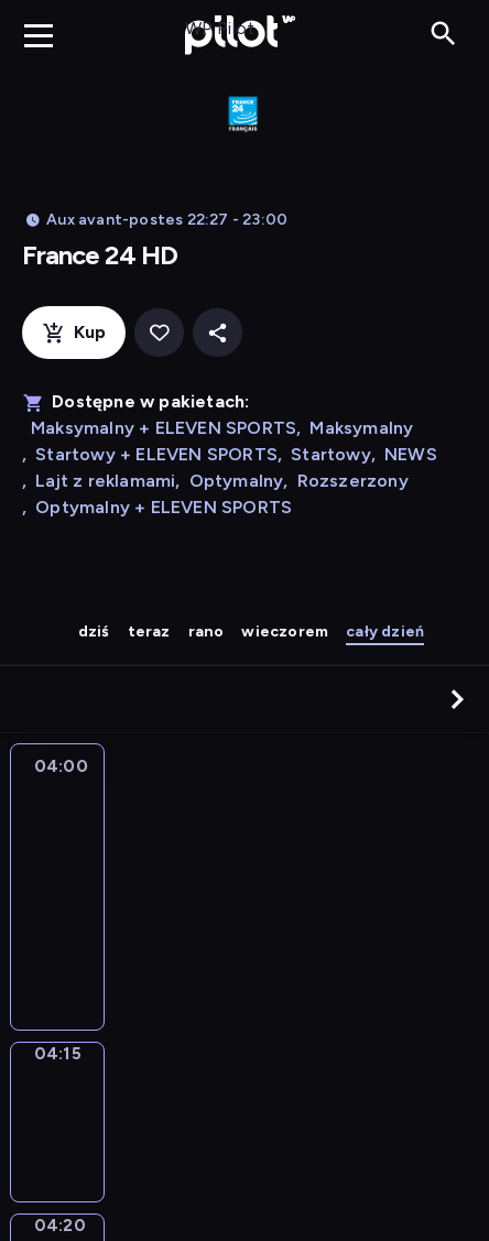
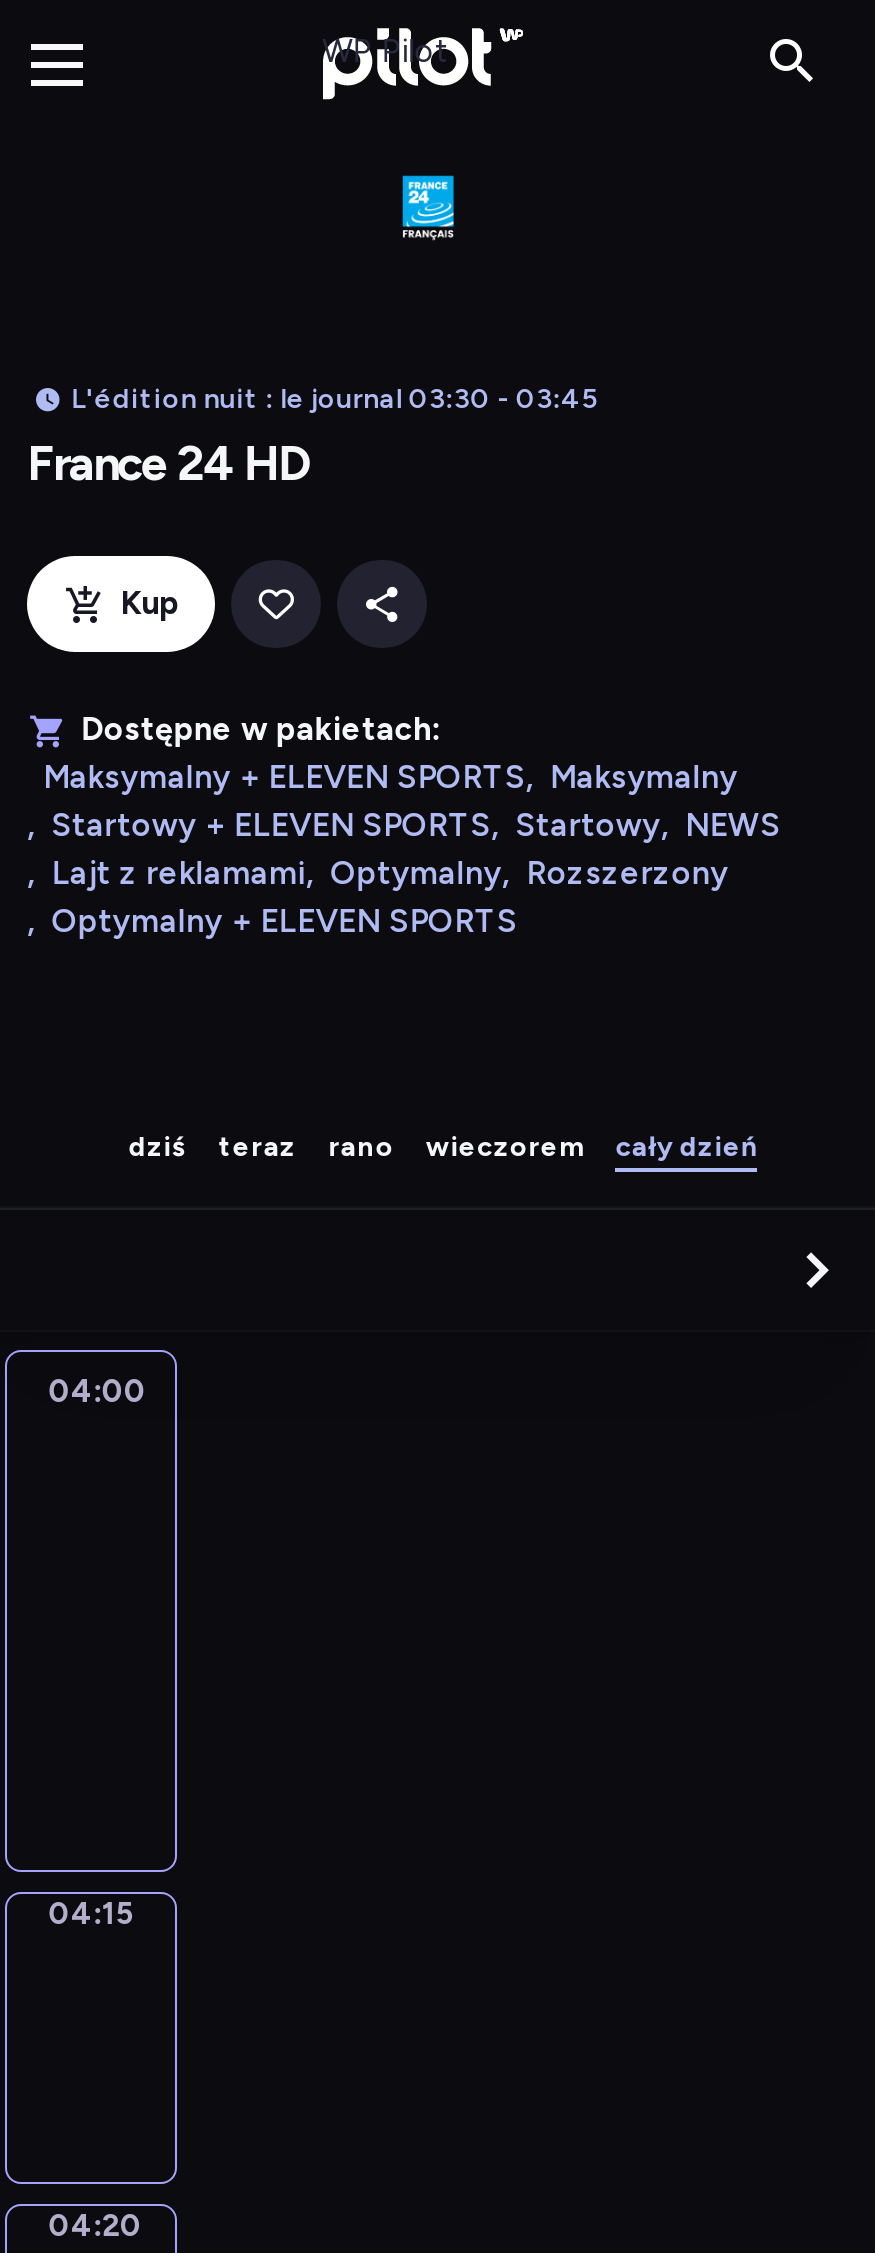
[46,210,288,229] Aux avant-postes 22:27 - 23:00 -> [71,382,598,416] L'édition nuit : le journal 03:30 - 03:45

